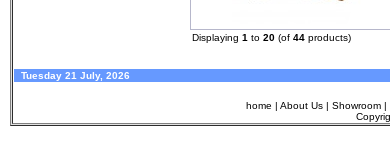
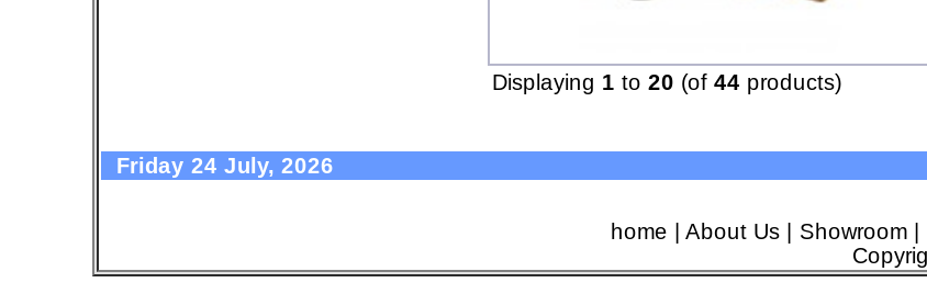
[15,70,136,81] Tuesday 21 July, 2026 -> [103,154,347,178] Friday 24 July, 2026

